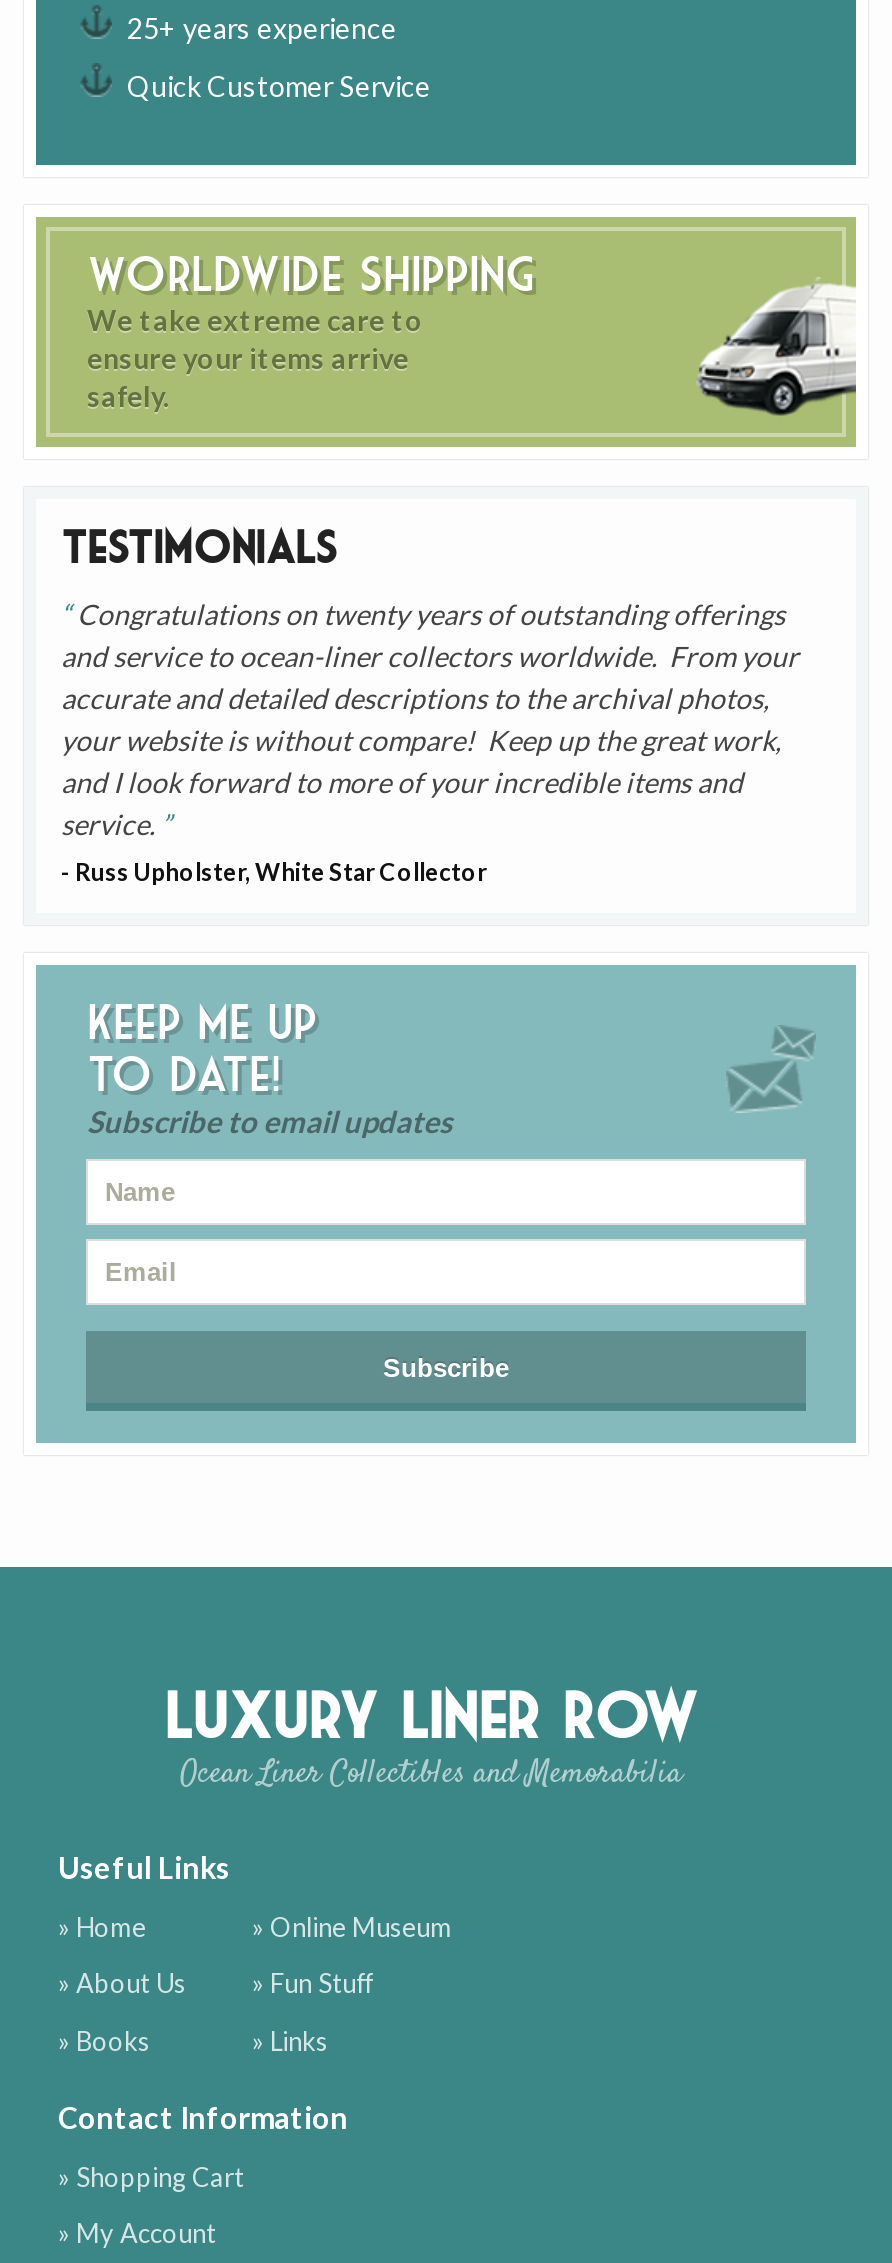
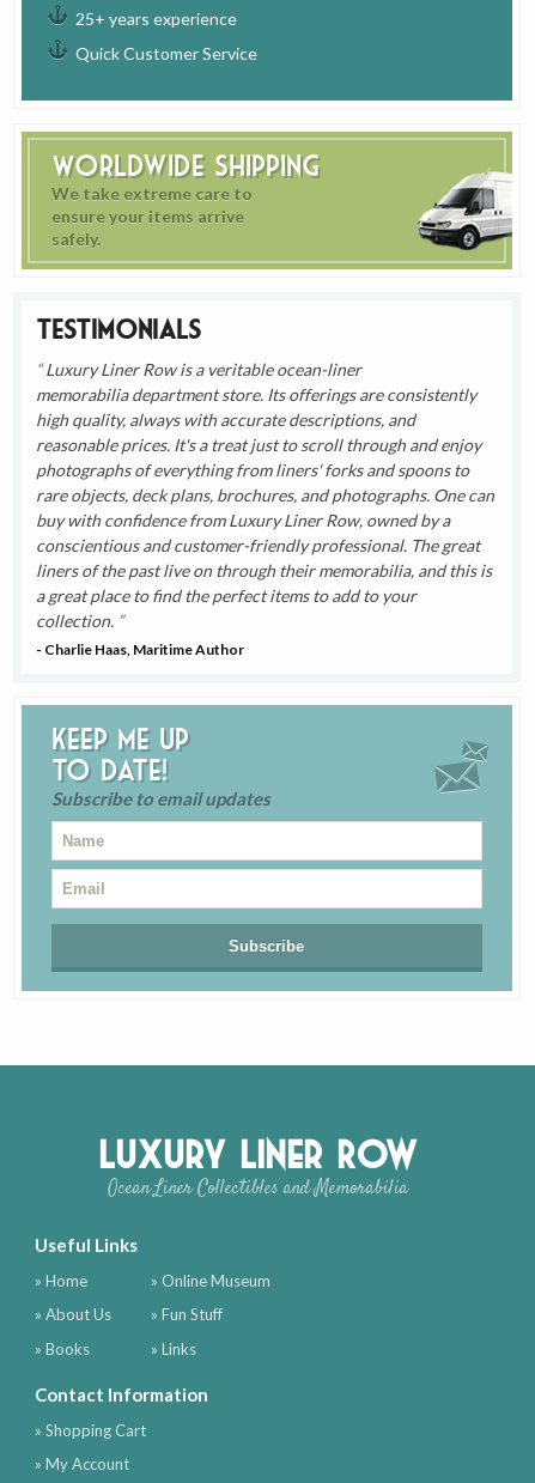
[61,597,799,886] Congratulations on twenty years of outstanding offerings | and service to ocean-liner collectors worldwide. From your | accurate and detailed descriptions to the archival photos, | your website is without compare! Keep up the great work, | and I look forward to more of your incredible items and | service. | - Russ Upholster, White Star Collector -> [36,359,495,658] Luxury Liner Row is a veritable ocean-liner | memorabilia department store. Its offerings are consistently | high quality, always with accurate descriptions, and | reasonable prices. It's a treat just to scroll through and enjoy | photographs of everything from liners' forks and spoons to | rare objects, deck plans, brochures, and photographs. One can | buy with confidence from Luxury Liner Row, owned by a | conscientious and customer-friendly professional. The great | liners of the past live on through their memorabilia, and this is | a great place to find the perfect items to add to your | collection. | - Charlie Haas, Maritime Author

